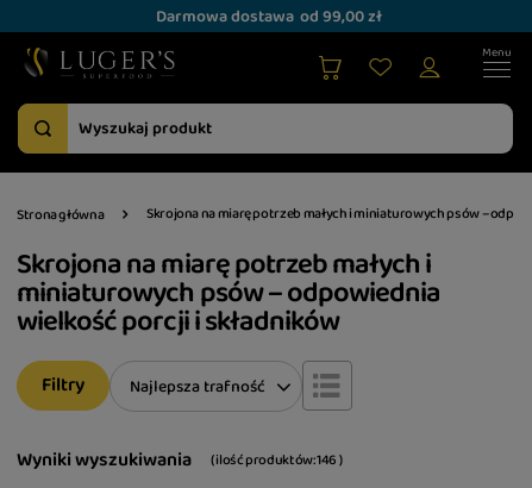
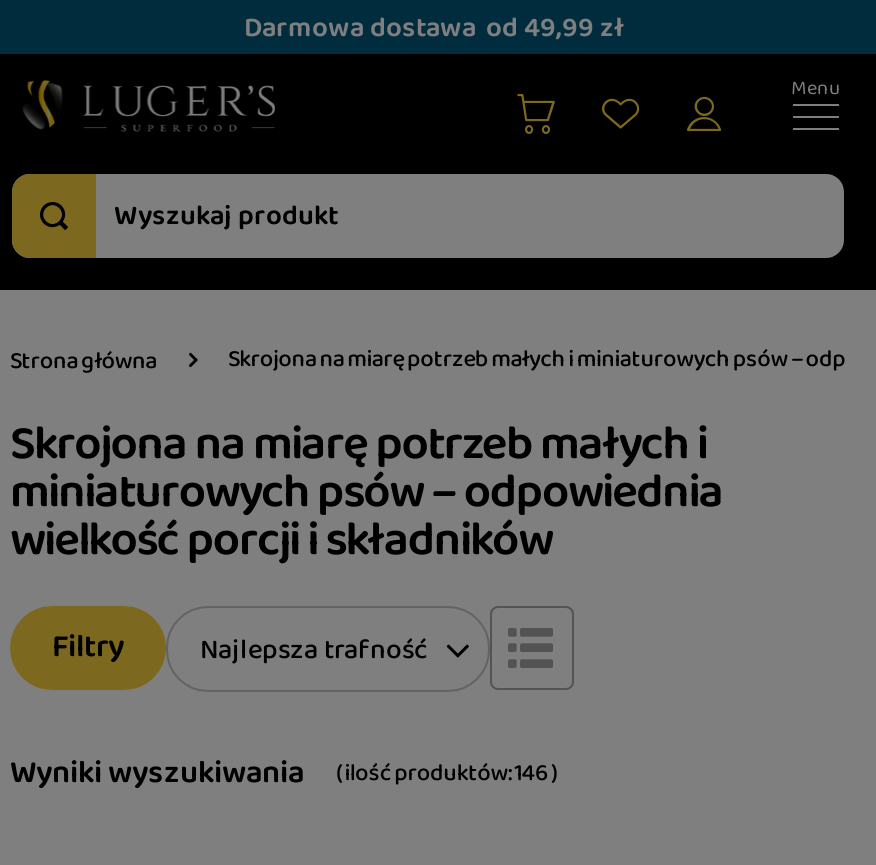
[156,3,382,29] Darmowa dostawa od 99,00 zł -> [244,5,624,49] Darmowa dostawa od 49,99 zł

